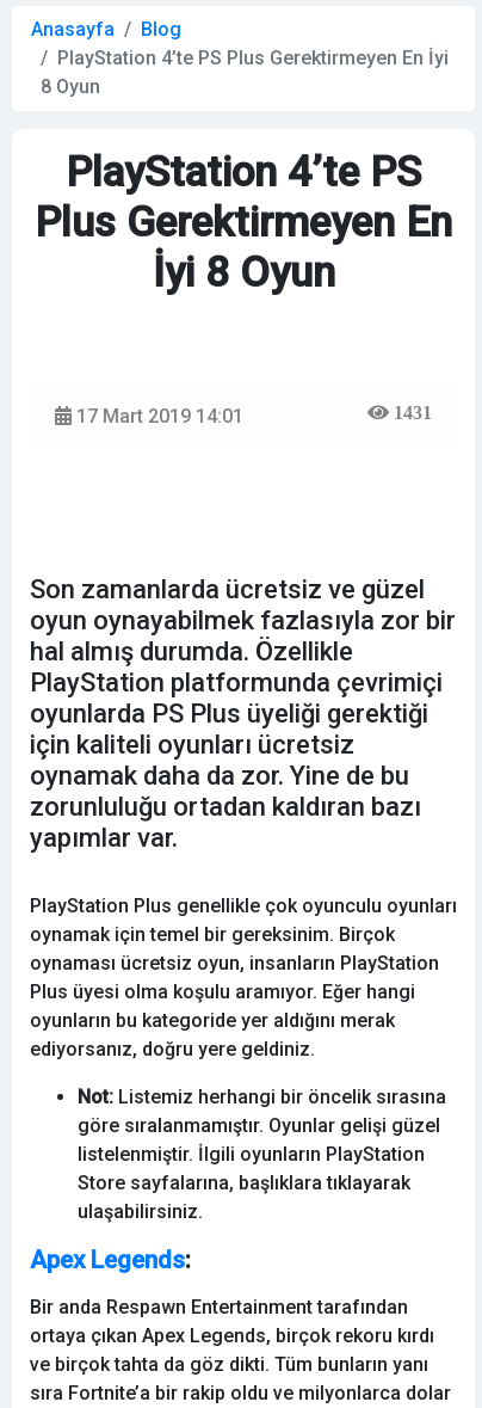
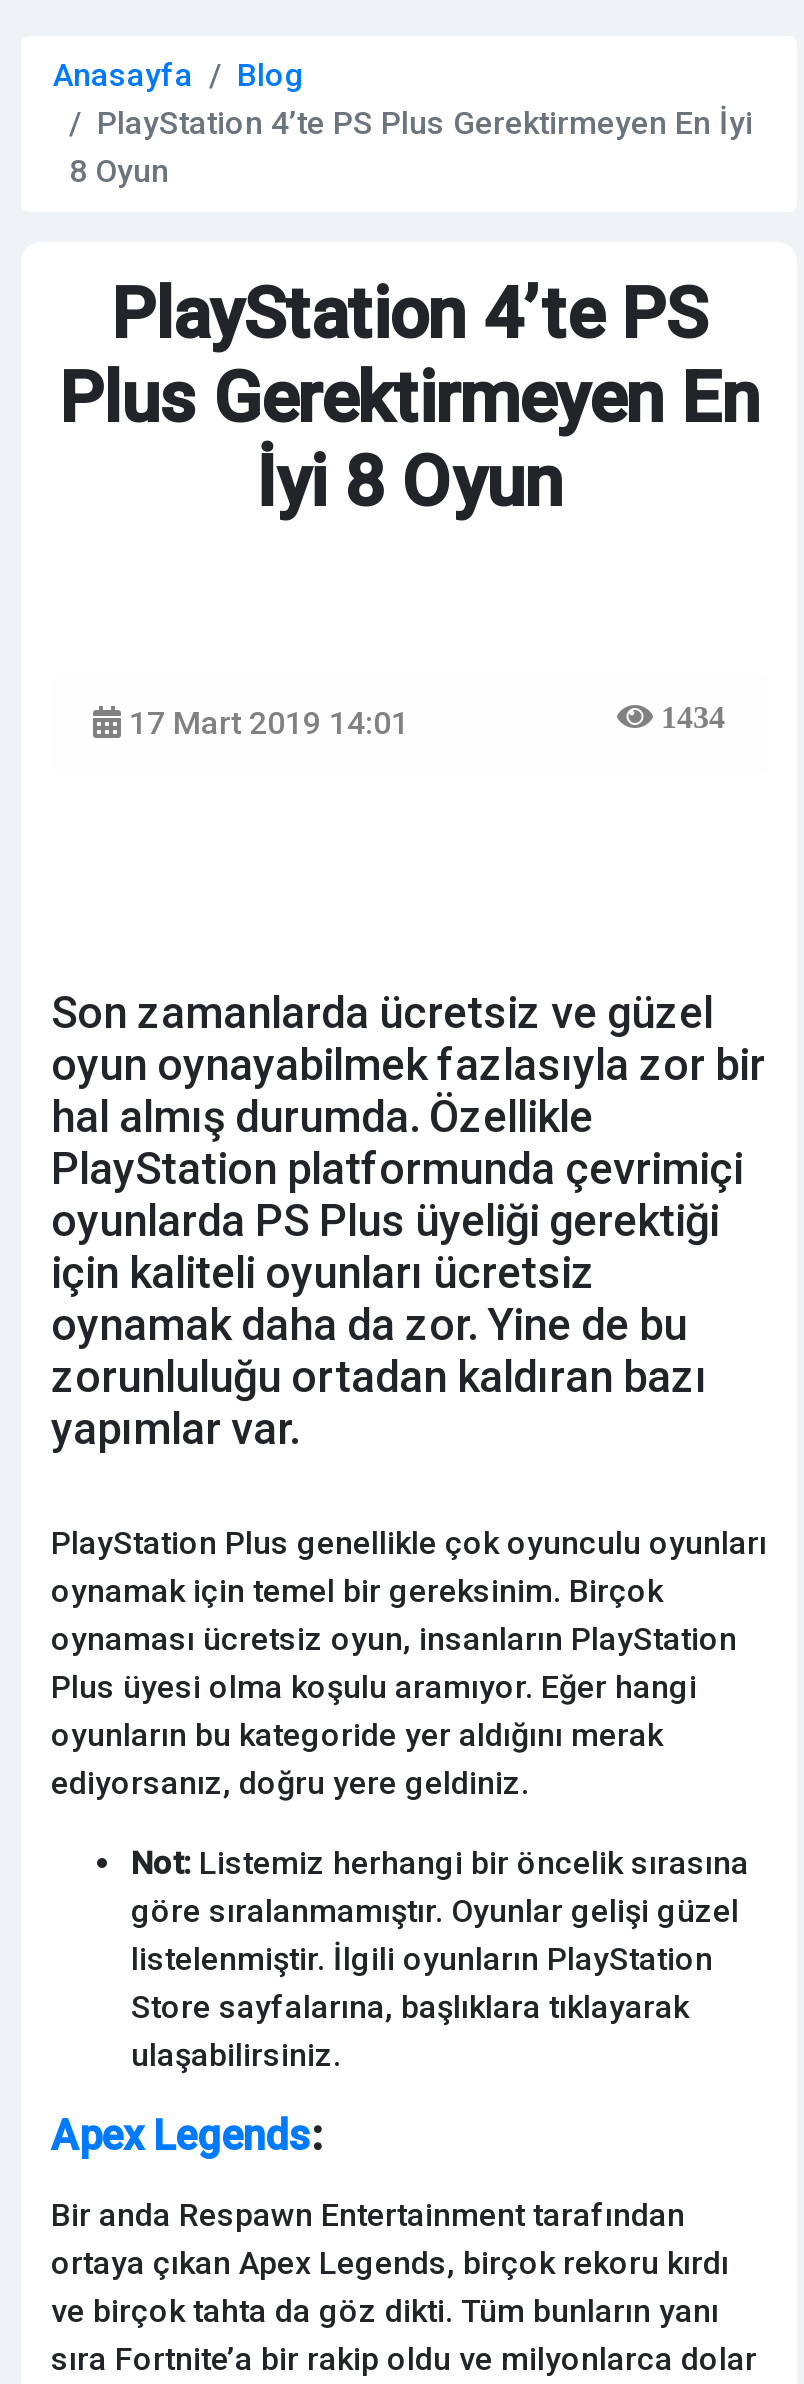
[389,403,432,422] 1431 -> [653,701,725,733] 1434

